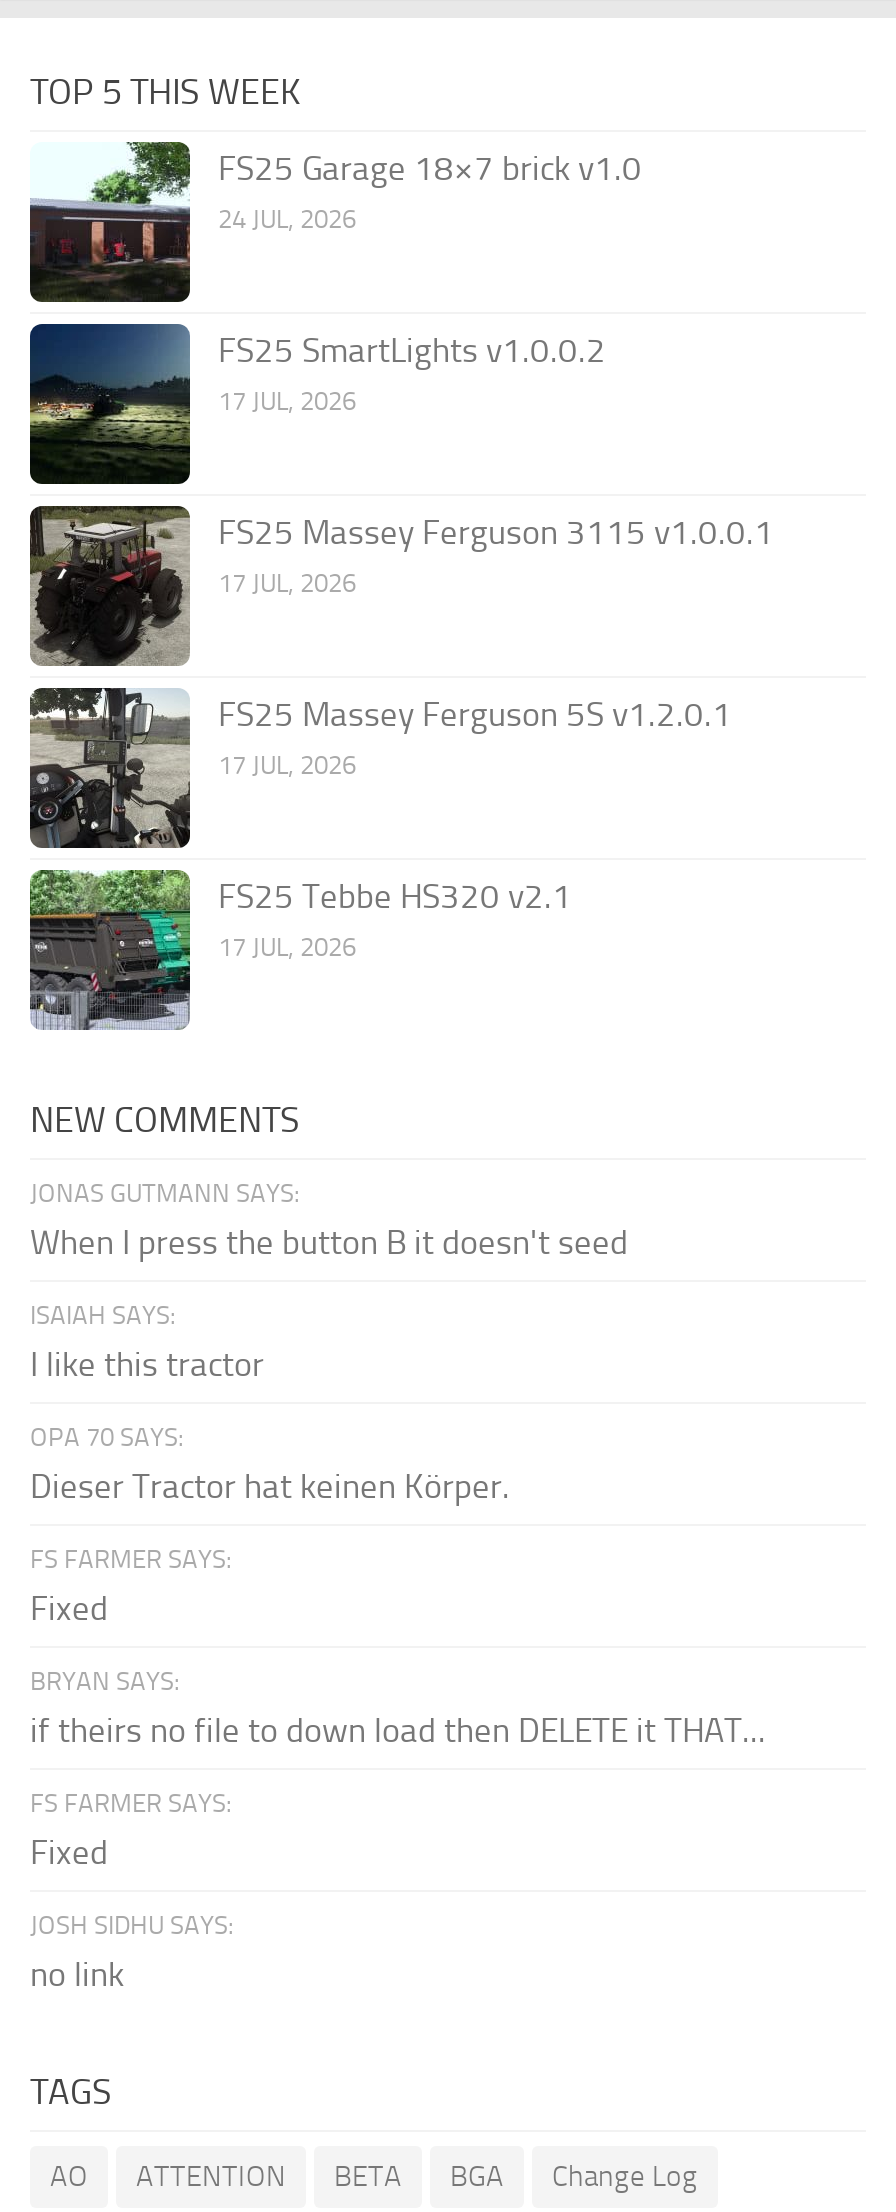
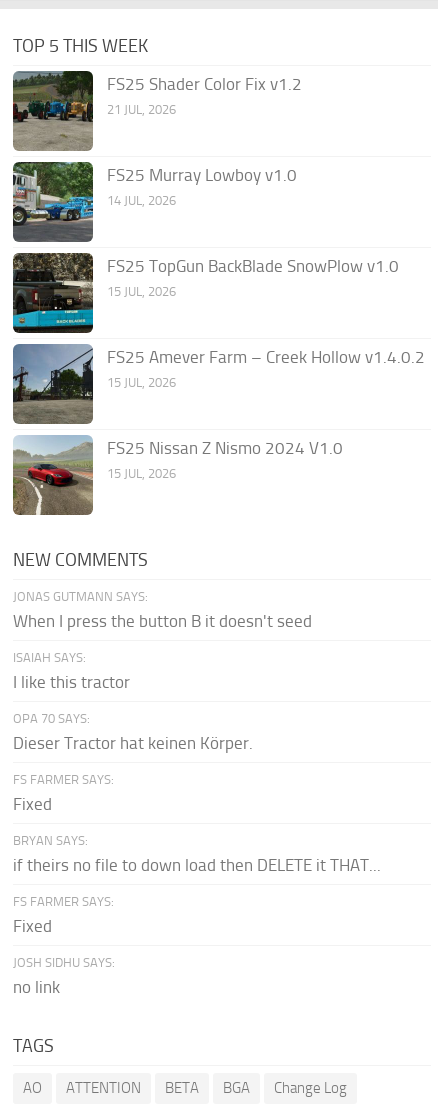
[30,140,642,304] [image] | FS25 Garage 18×7 brick v1.0 | 24 JUL, 2026 -> [12,70,302,152] [image] | FS25 Shader Color Fix v1.2 | 21 JUL, 2026
[28,324,606,486] [image] | FS25 SmartLights v1.0.0.2 | 17 JUL, 2026 -> [12,161,297,243] [image] | FS25 Murray Lowboy v1.0 | 14 JUL, 2026
[28,508,774,666] [image] | FS25 Massey Ferguson 3115 v1.0.0.1 | 17 JUL, 2026 -> [12,252,399,333] [image] | FS25 TopGun BackBlade SnowPlow v1.0 | 15 JUL, 2026
[28,686,732,850] [image] | FS25 Massey Ferguson 5S v1.2.0.1 | 17 JUL, 2026 -> [12,343,425,425] [image] | FS25 Amever Farm – Creek Hollow v1.4.0.2 | 15 JUL, 2026
[28,868,572,1030] [image] | FS25 Tebbe HS320 v2.1 | 17 JUL, 2026 -> [12,435,343,515] [image] | FS25 Nissan Z Nismo 2024 V1.0 | 15 JUL, 2026

